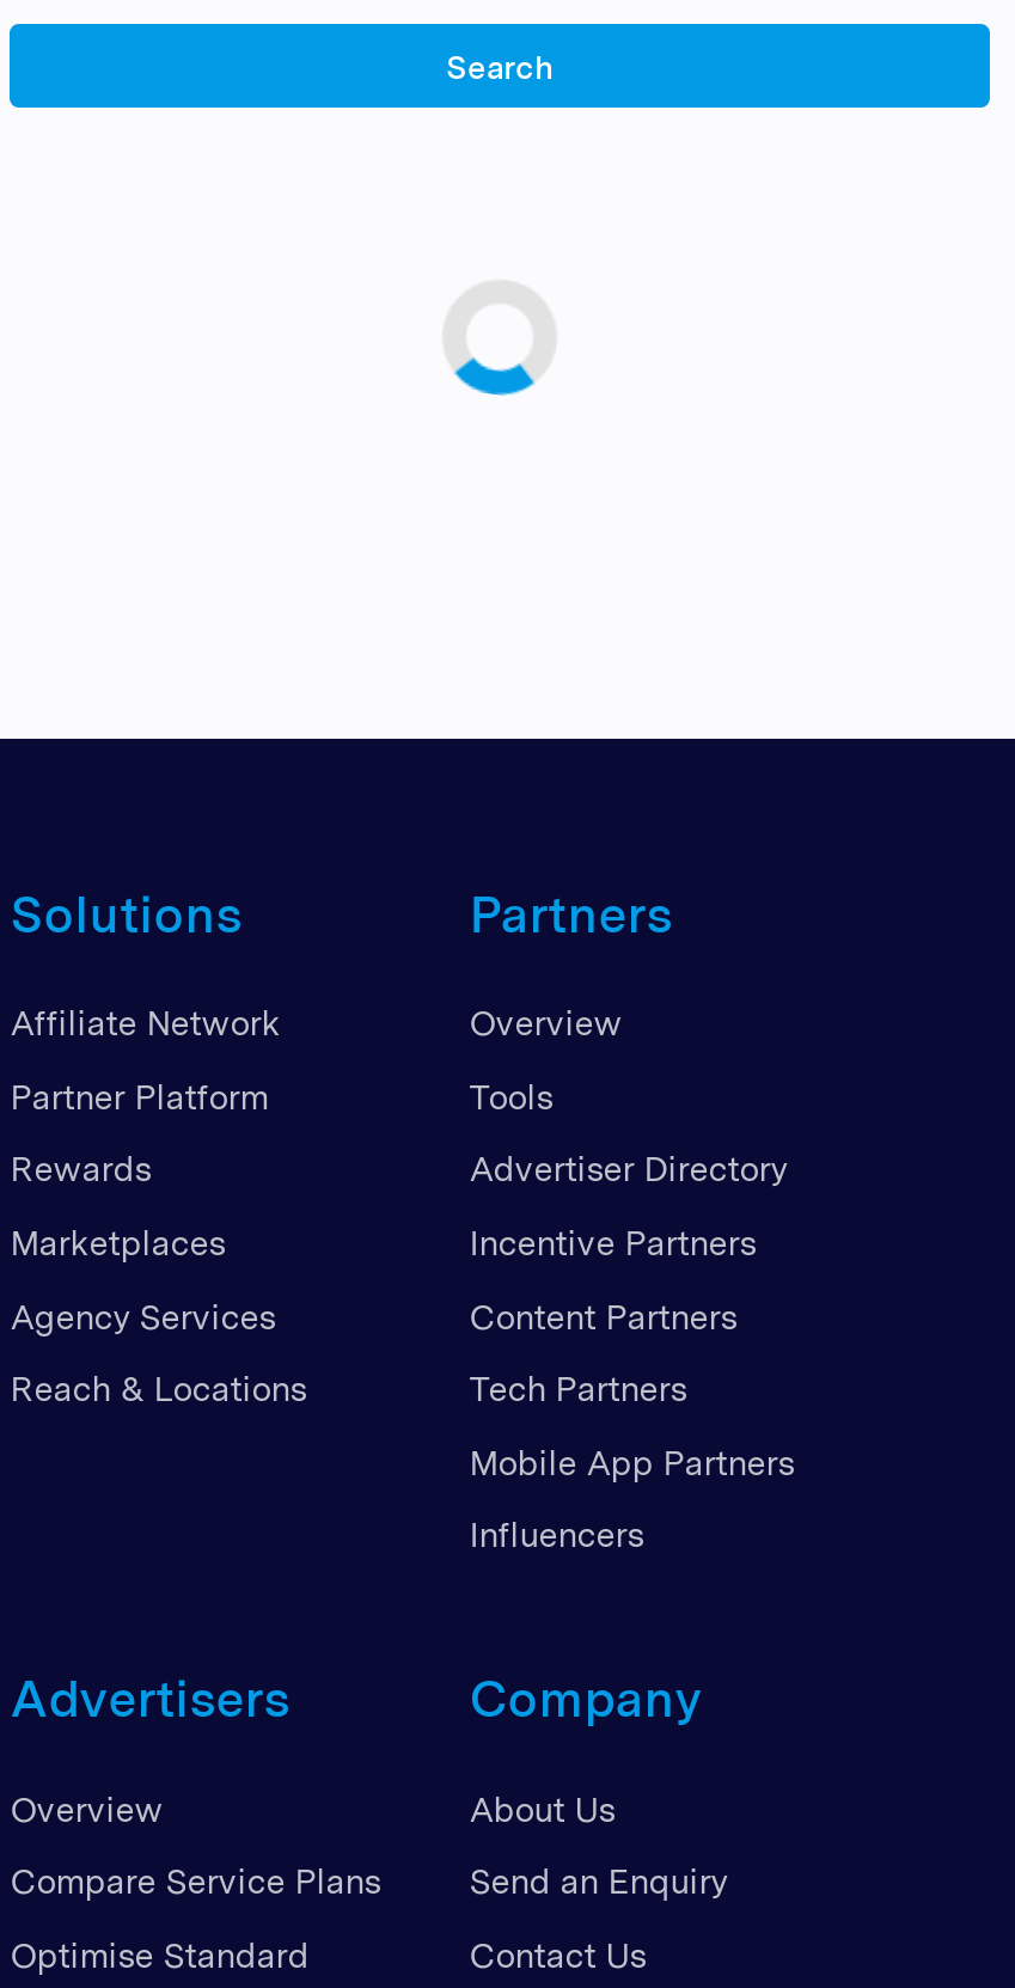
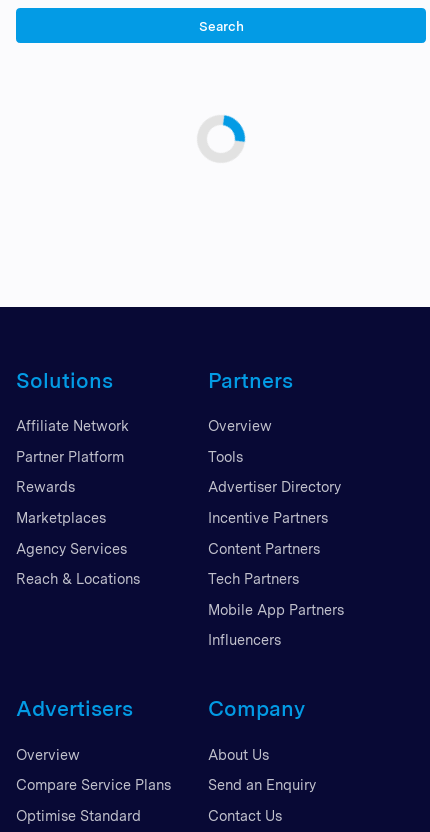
[454,282,557,397] [image] -> [203,115,246,163] [image]

